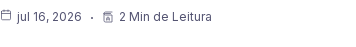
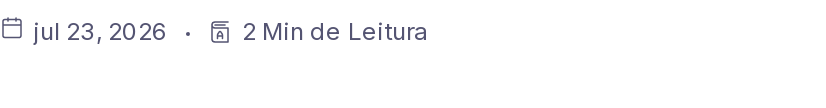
[17,9,82,24] jul 16, 2026 -> [34,16,168,46] jul 23, 2026

